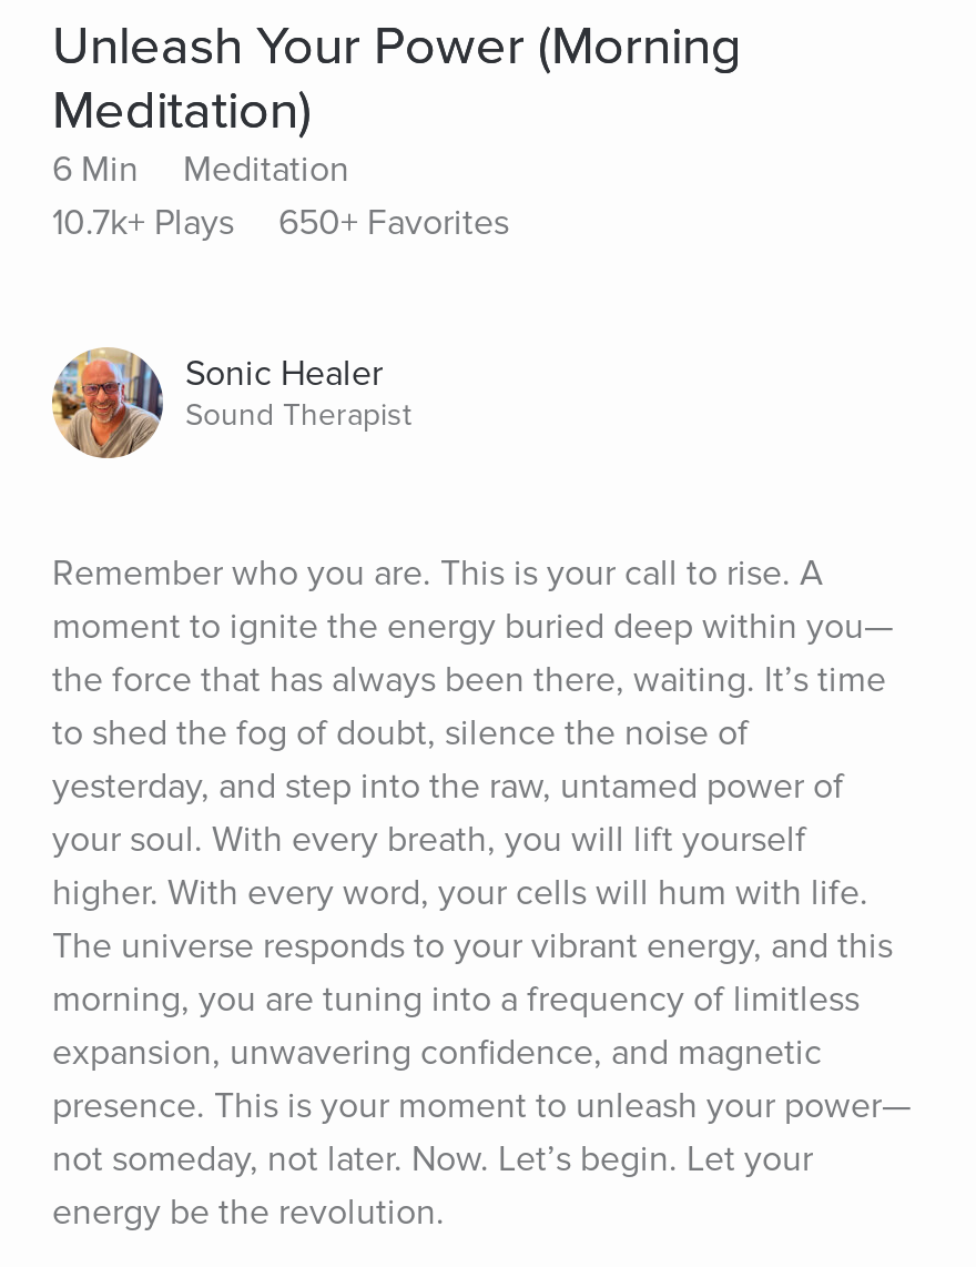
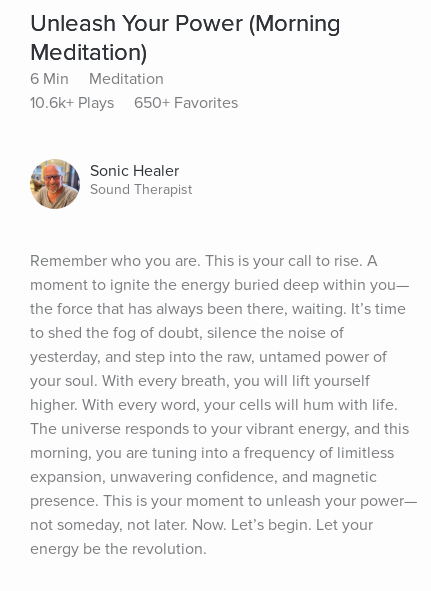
[52,201,509,245] 10.7k+ Plays 650+ Favorites -> [30,93,238,113] 10.6k+ Plays 650+ Favorites

